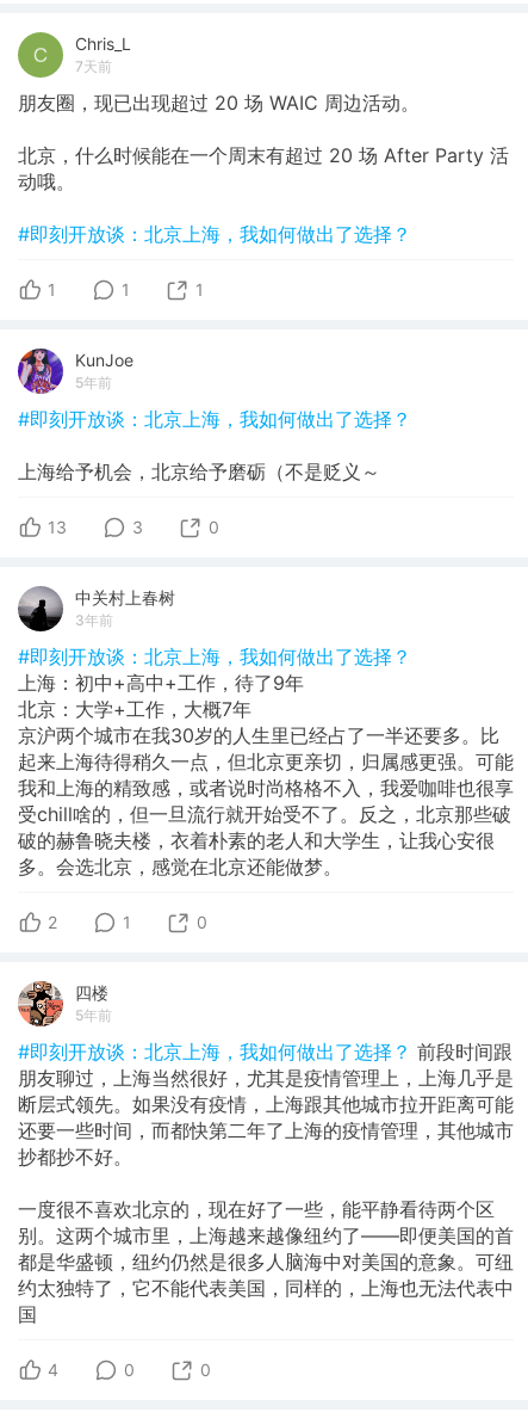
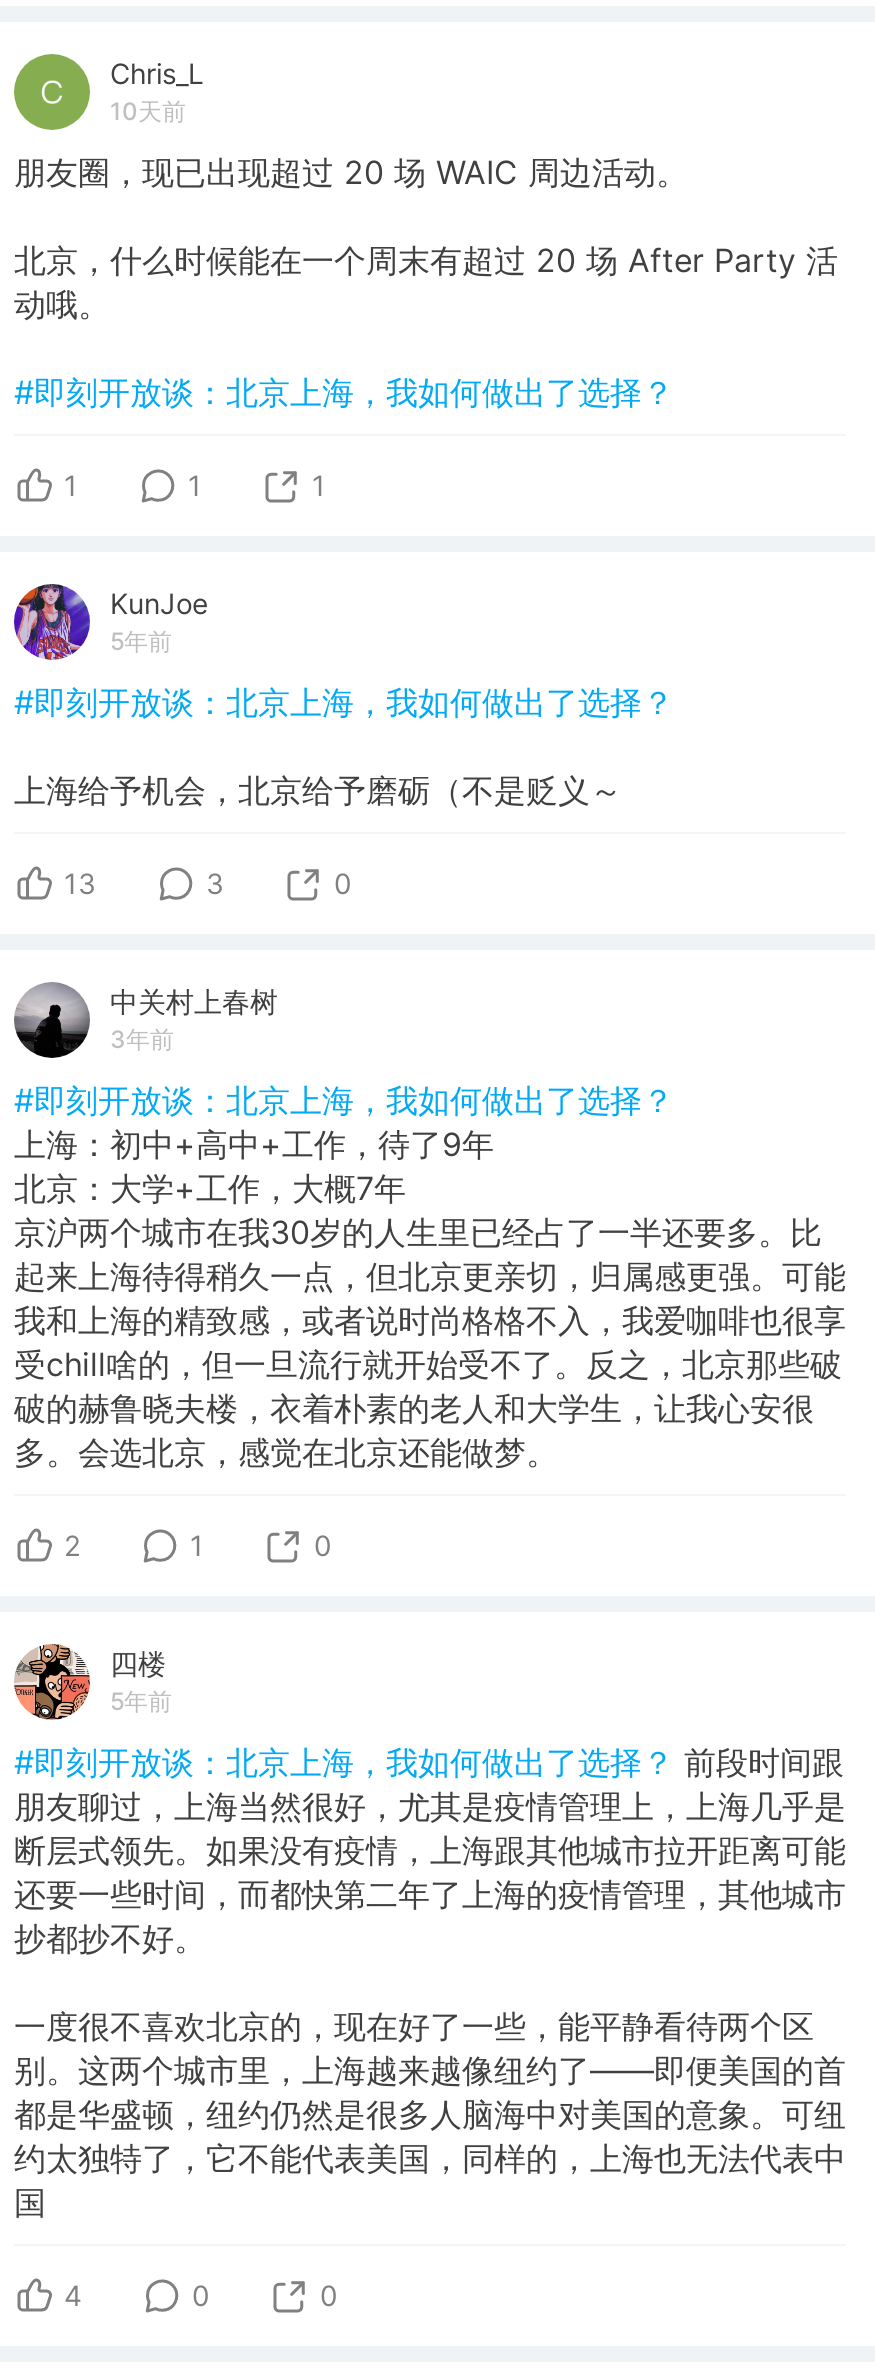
[75,57,112,75] 7天前 -> [110,96,186,126] 10天前

